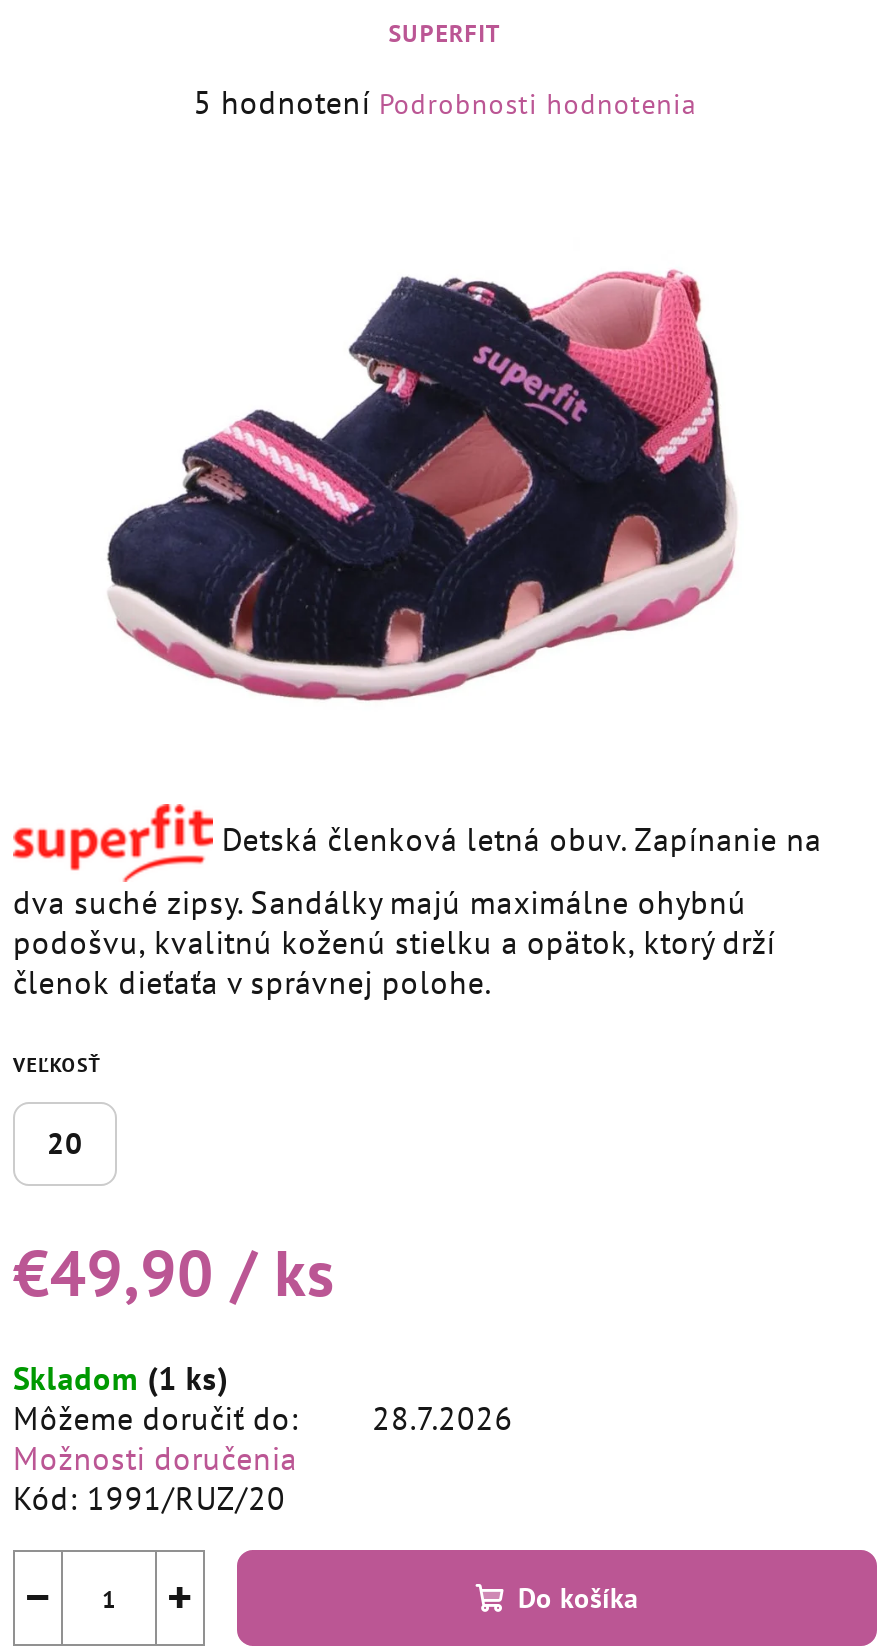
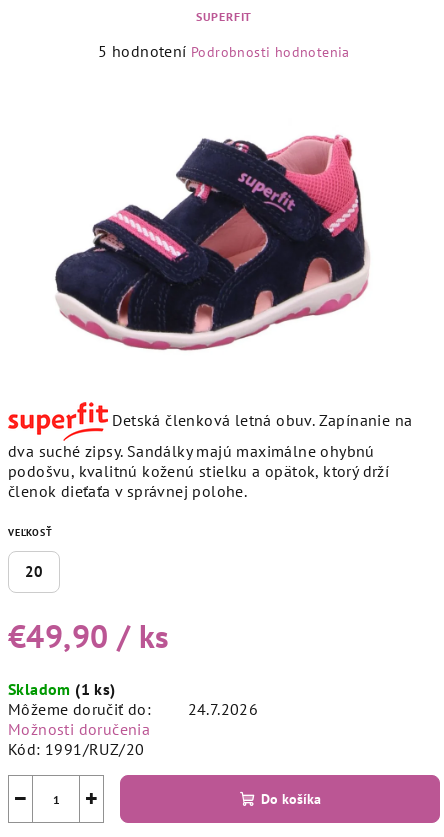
[13,1398,513,1438] Môžeme doručiť do: 28.7.2026 -> [8,699,258,719] Môžeme doručiť do: 24.7.2026

